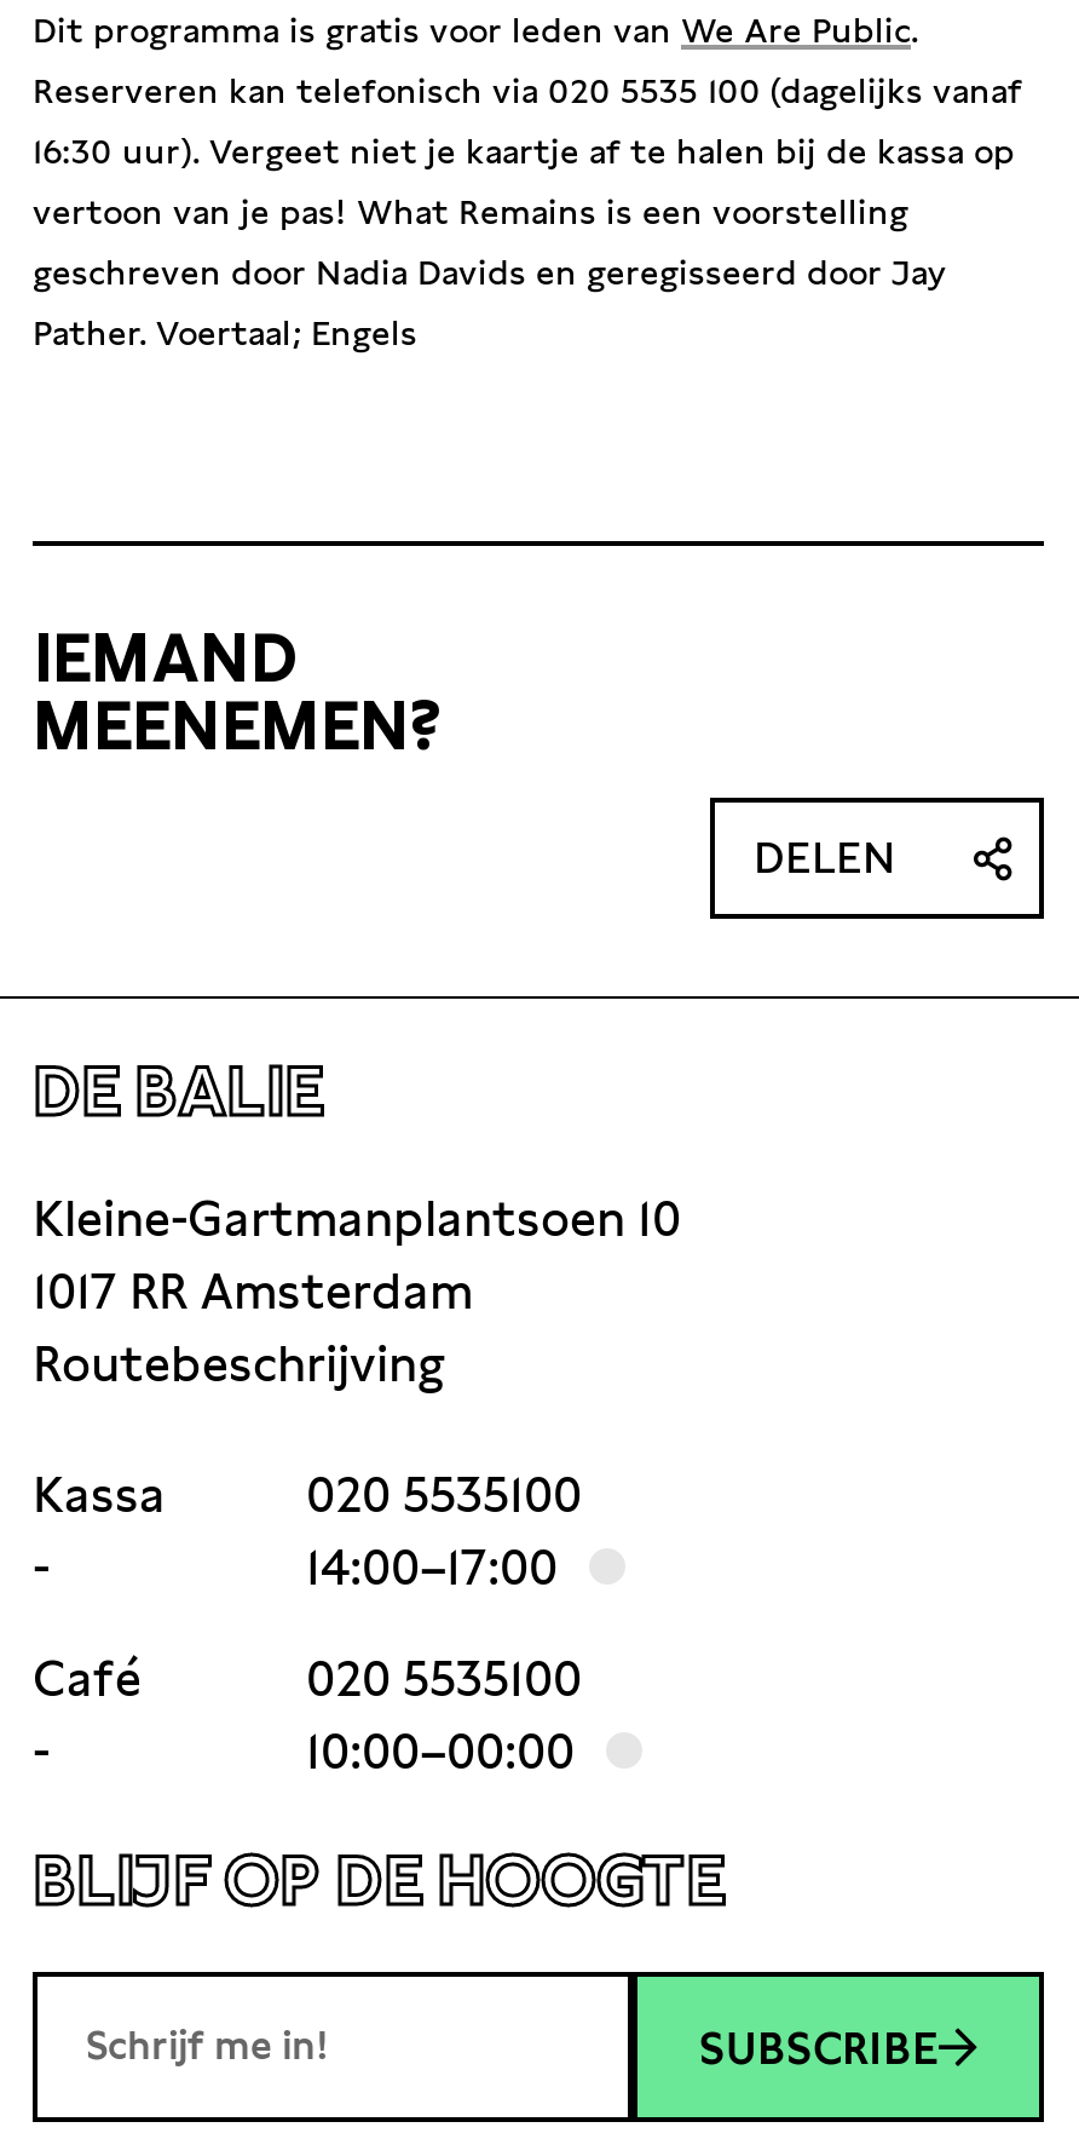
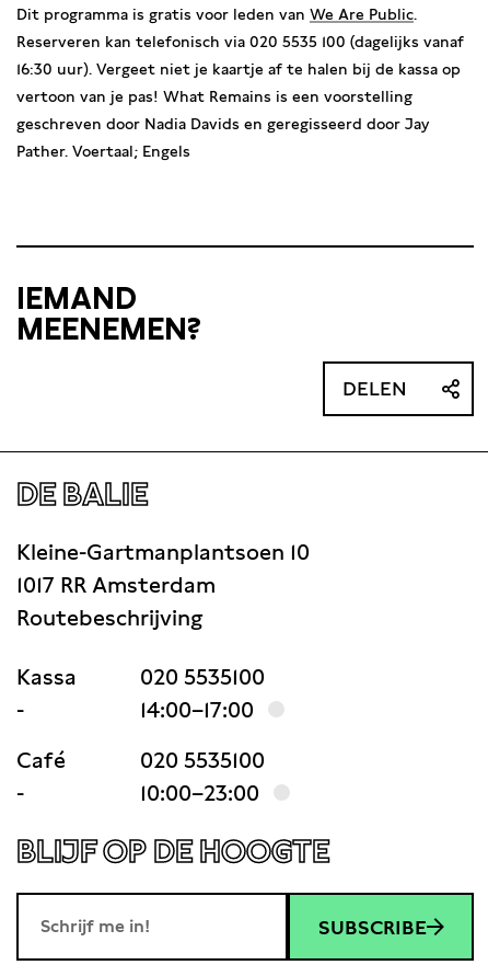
[306,1723,587,1781] 10:00–00:00 -> [140,780,265,806] 10:00–23:00

